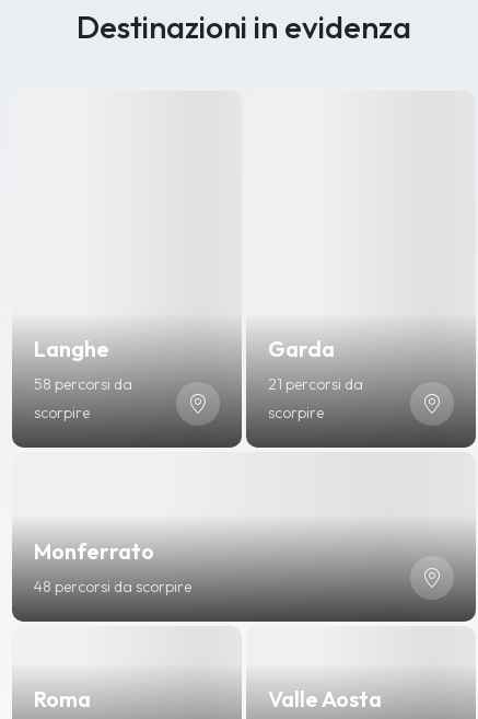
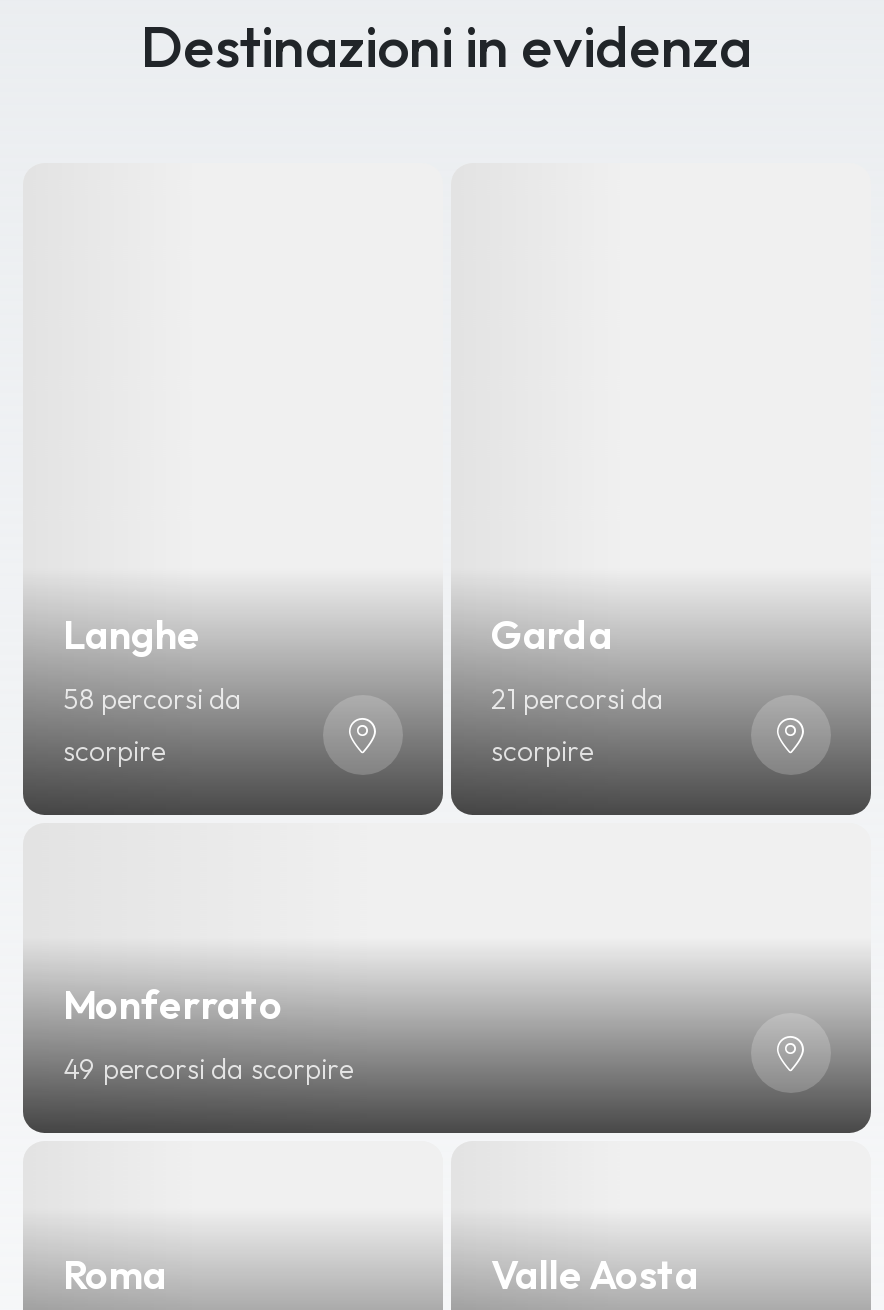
[34,577,191,596] 48 percorsi da scorpire -> [63,1051,353,1087] 49 percorsi da scorpire

